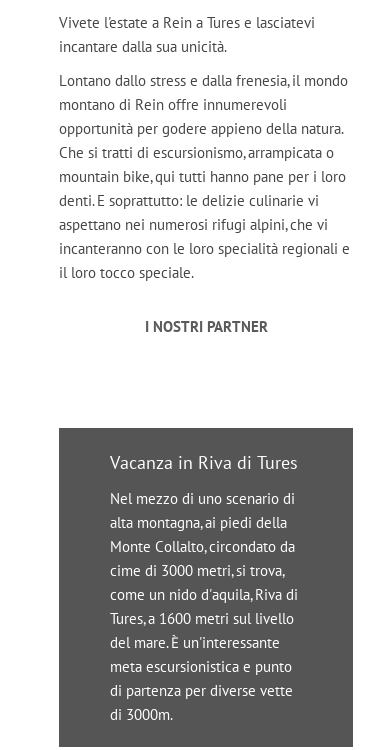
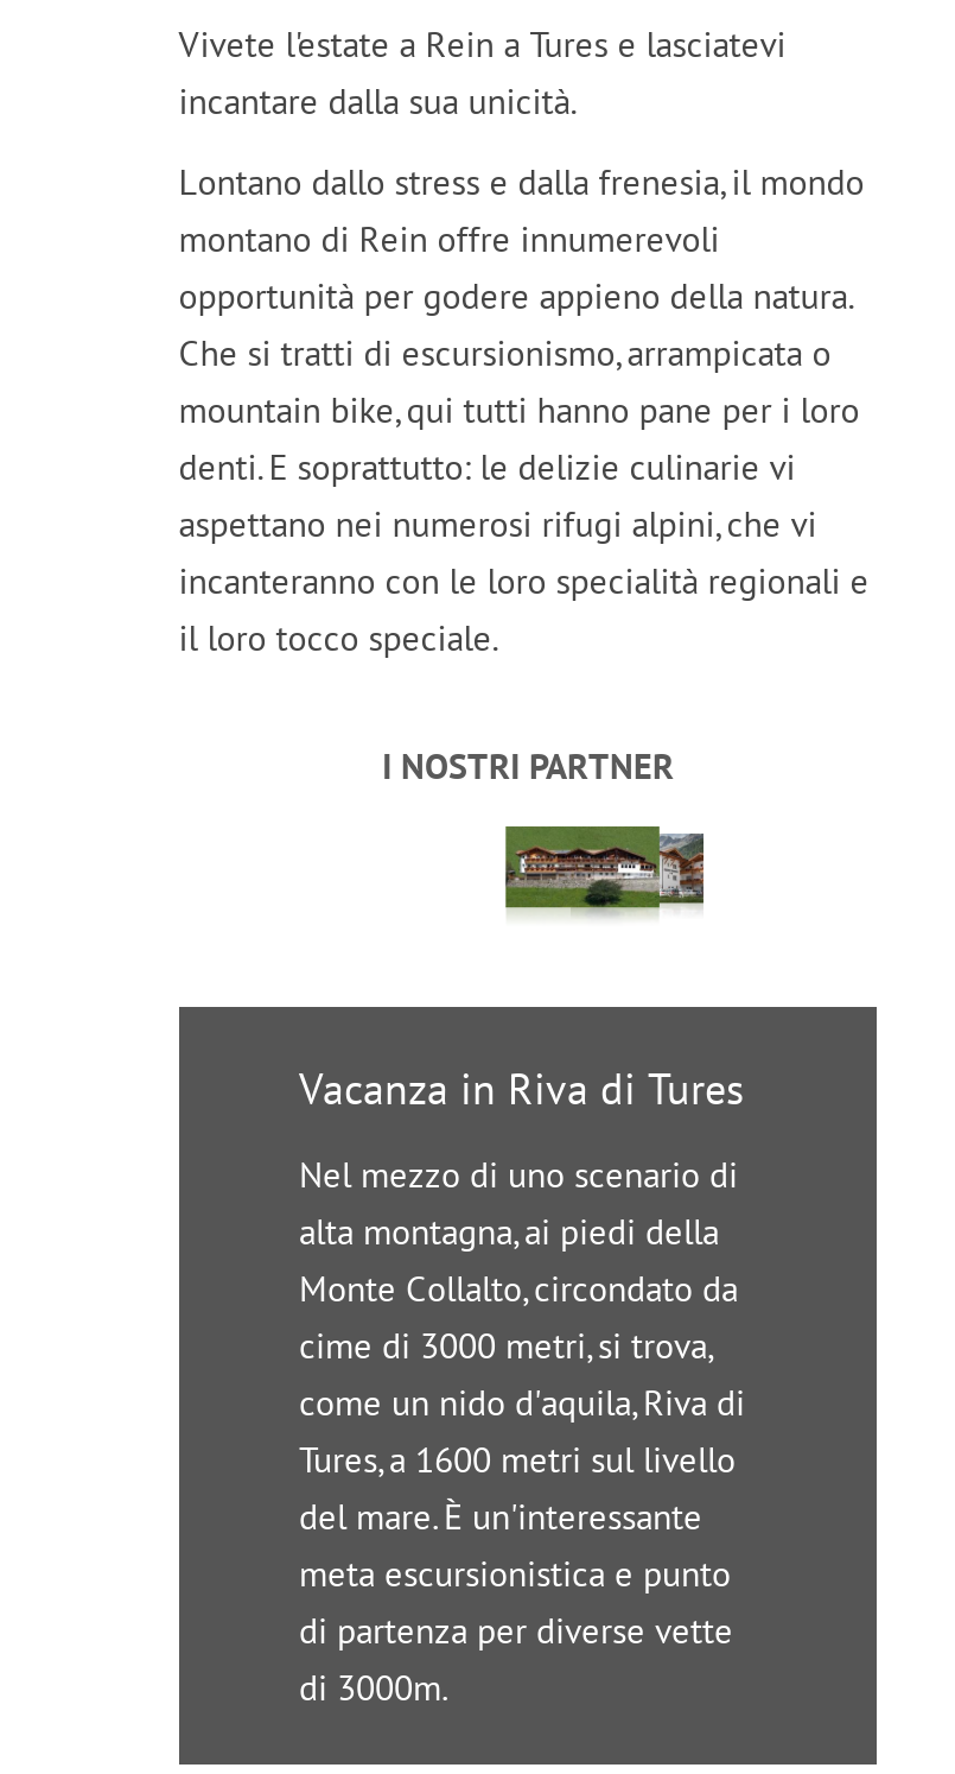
none -> [502,824,706,919] [image]

